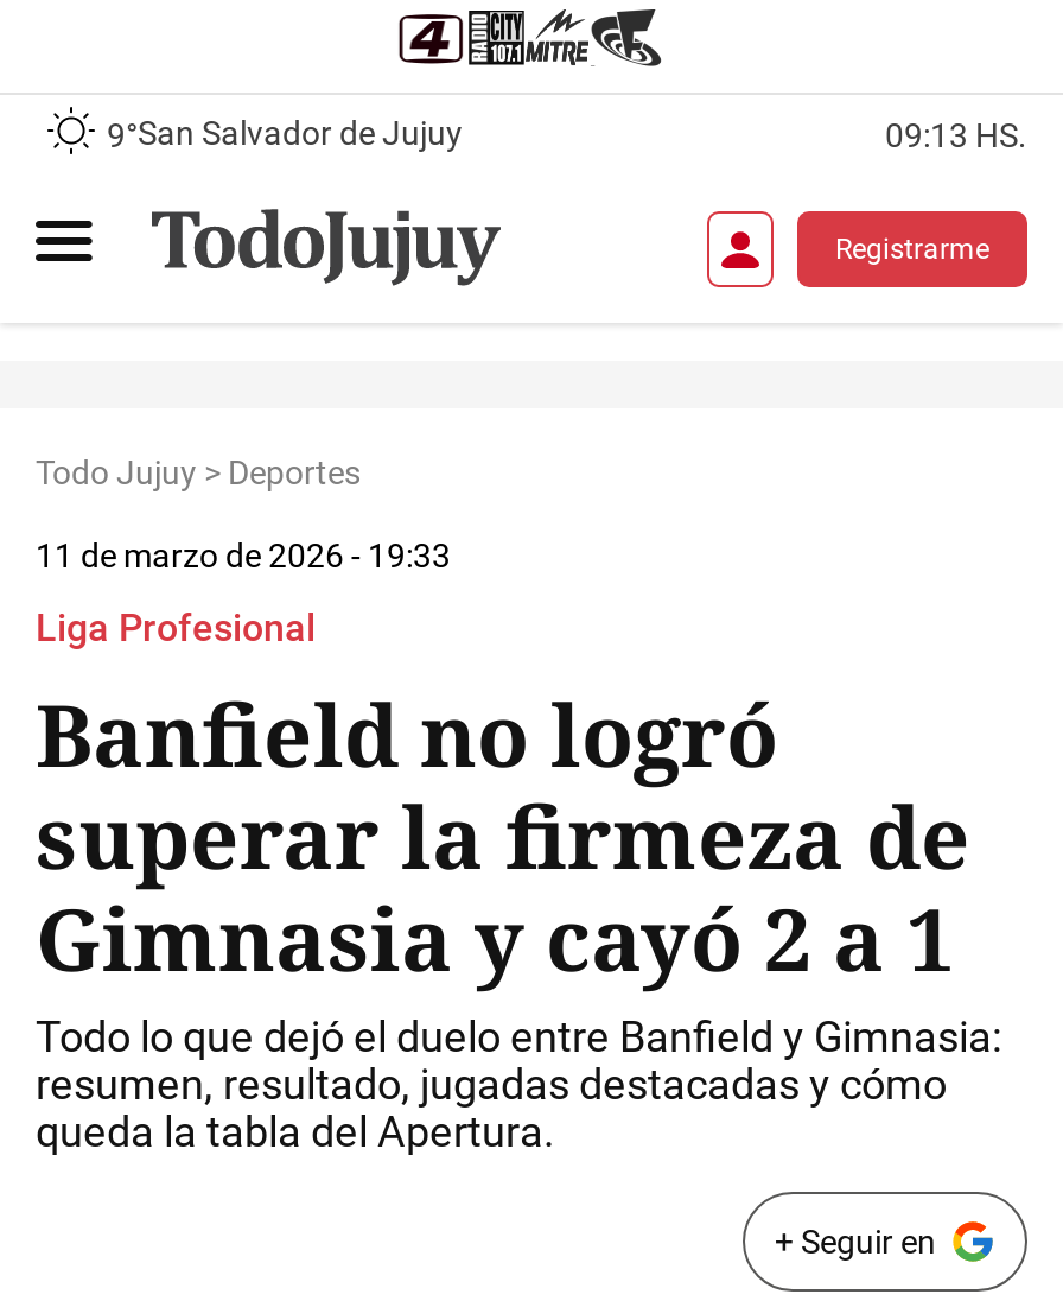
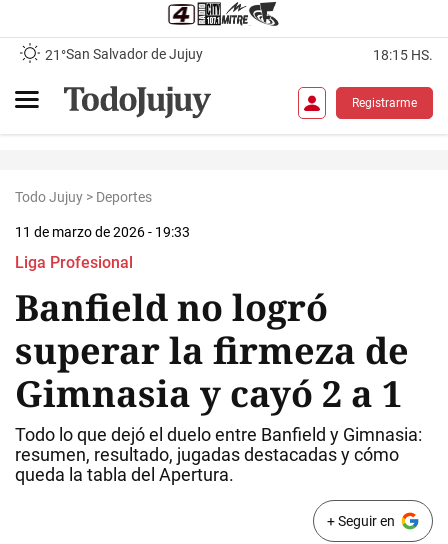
[107,114,463,153] 9°San Salvador de Jujuy -> [45,46,203,62] 21°San Salvador de Jujuy
[885,115,1027,153] 09:13 HS. -> [373,46,433,62] 18:15 HS.

